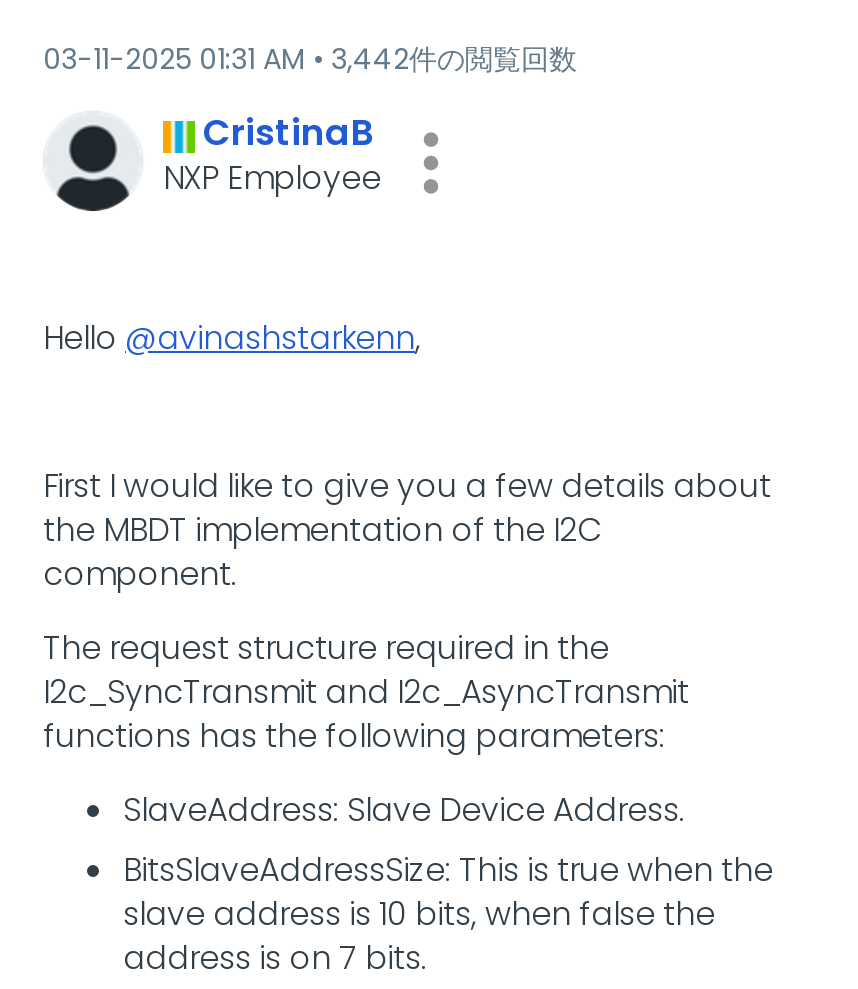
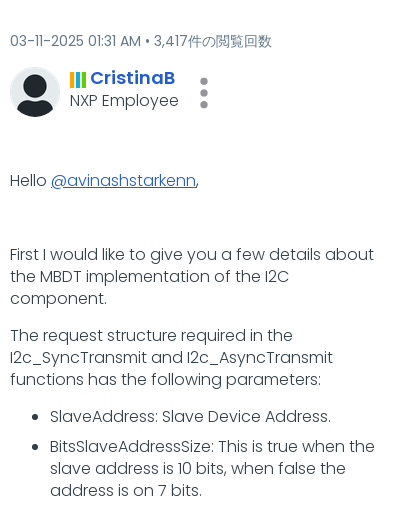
[331,39,577,79] 3,442件の閲覧回数 -> [154,31,272,51] 3,417件の閲覧回数

